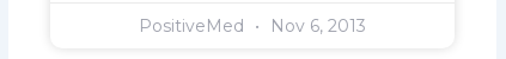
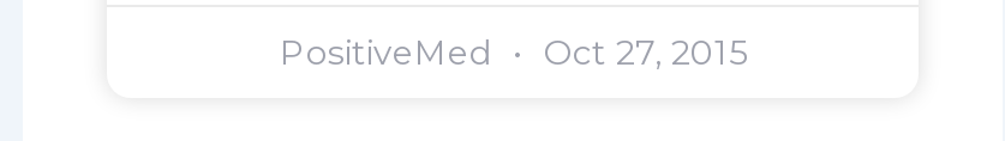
[139,16,366,37] PositiveMed Nov 6, 2013 -> [280,32,746,75] PositiveMed Oct 27, 2015

